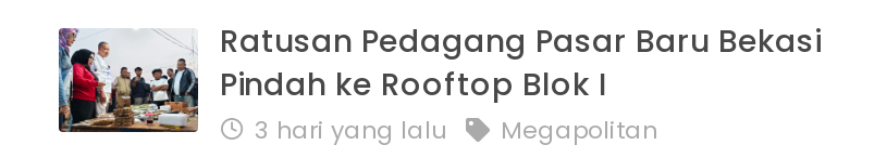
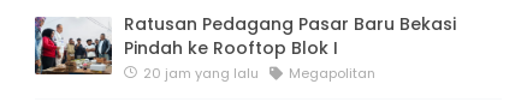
[248,112,446,147] 3 hari yang lalu -> [140,63,259,82] 20 jam yang lalu

